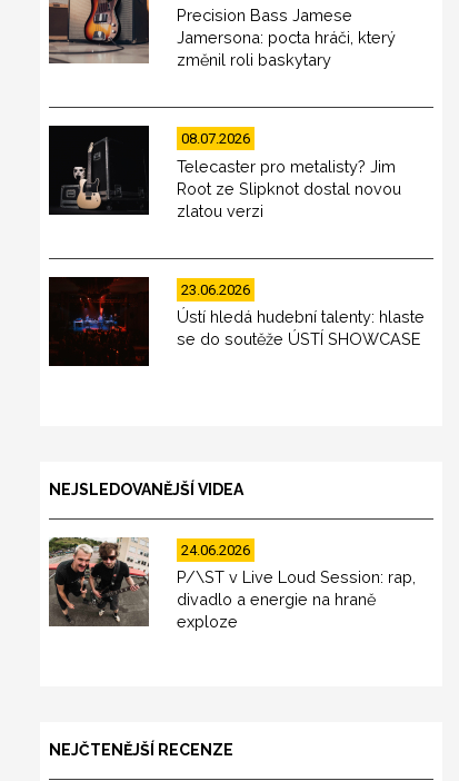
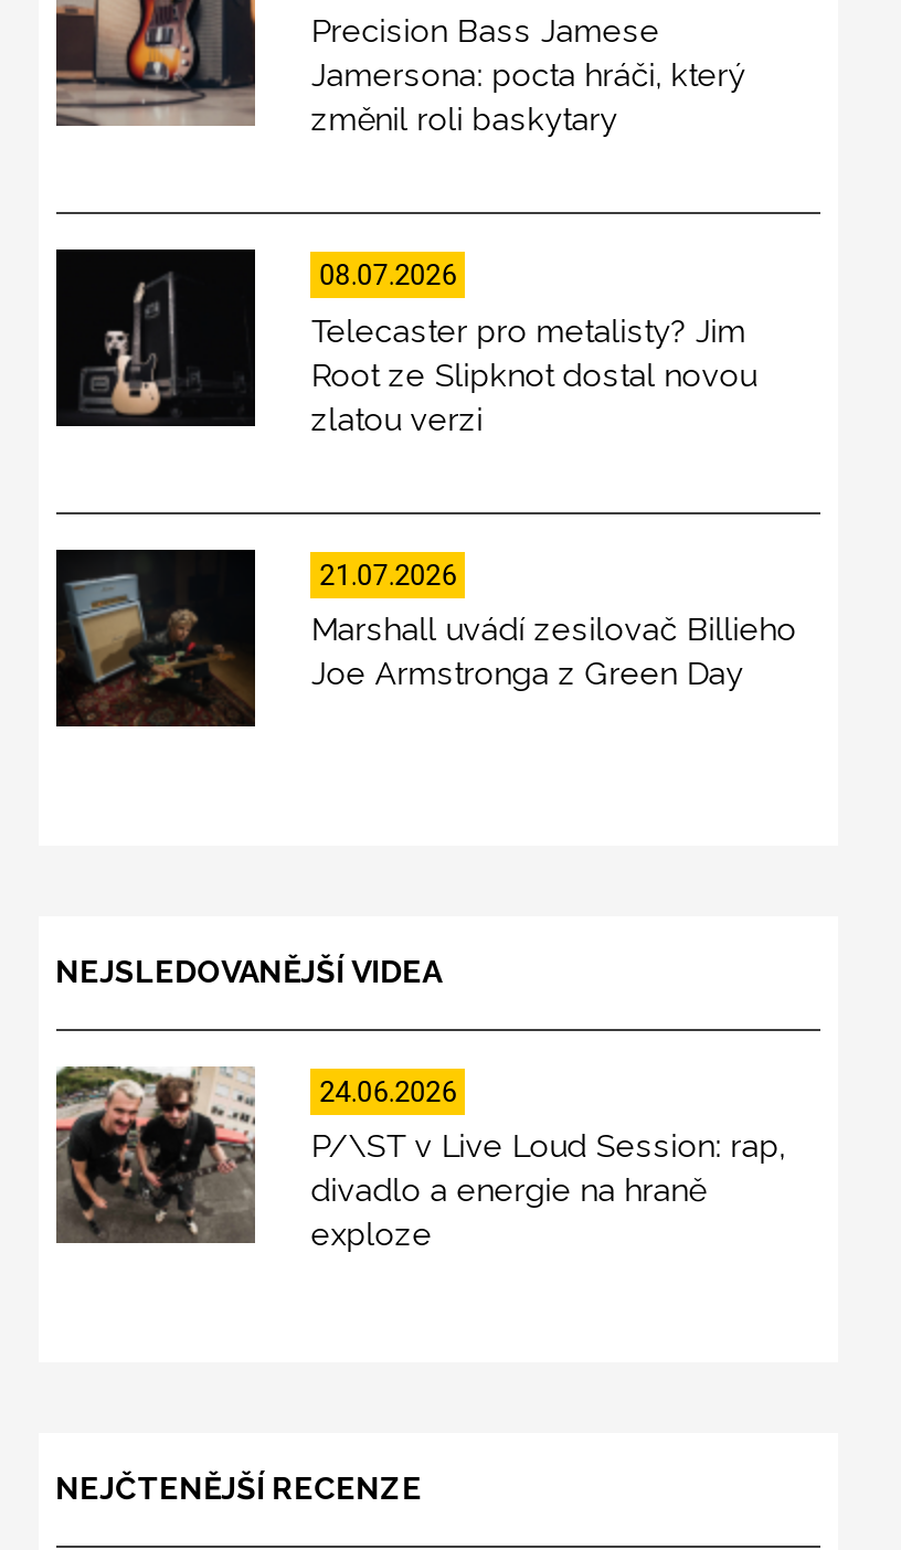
[49,278,425,366] [image] | Ústí hledá hudební talenty: hlaste | se do soutěže ÚSTÍ SHOWCASE -> [56,552,797,726] [image] | Marshall uvádí zesilovač Billieho | Joe Armstronga z Green Day
[181,281,250,298] 23.06.2026 -> [320,558,456,591] 21.07.2026

